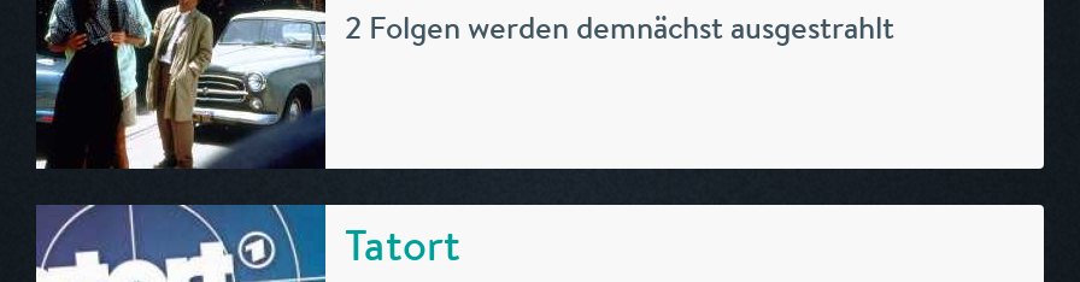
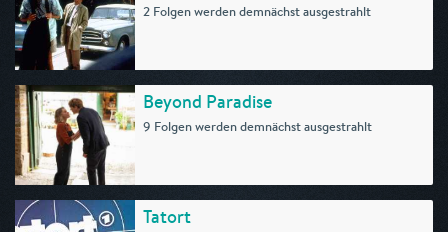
none -> [14,85,372,186] [image] | Beyond Paradise | 9 Folgen werden demnächst ausgestrahlt

